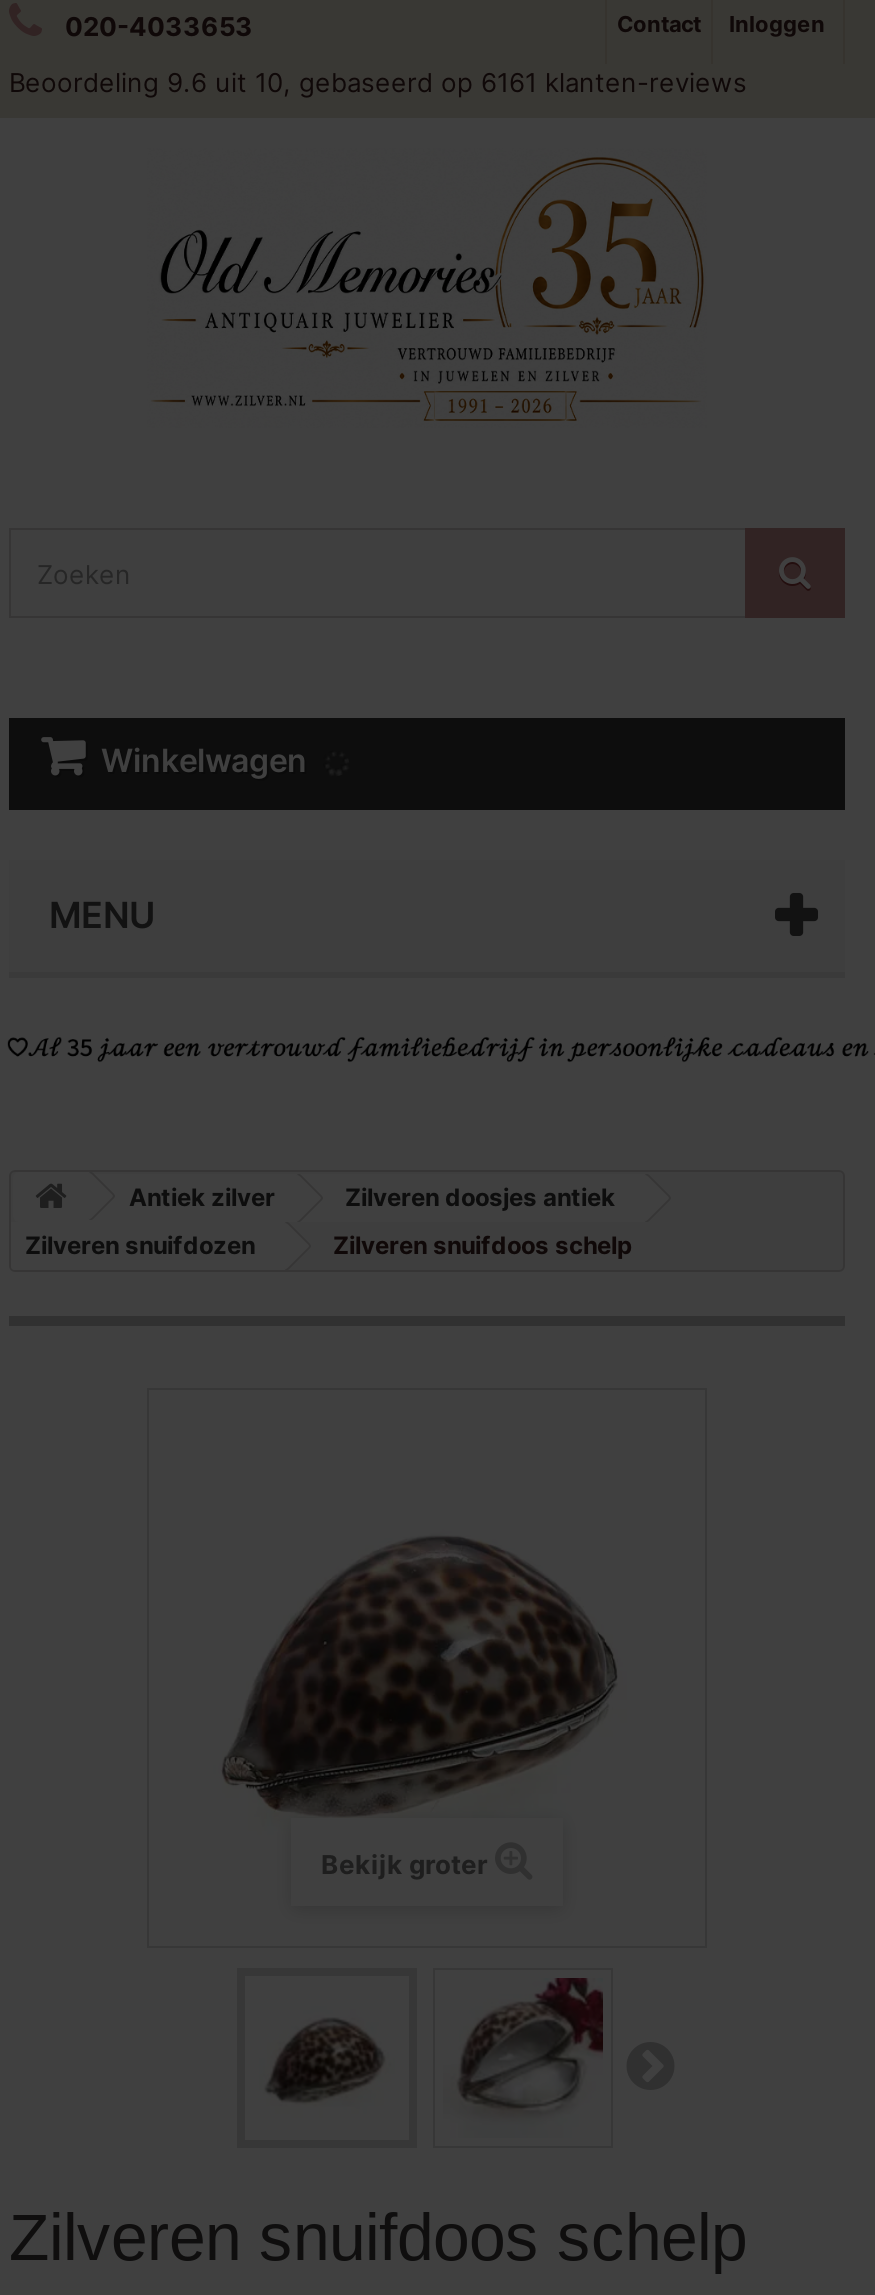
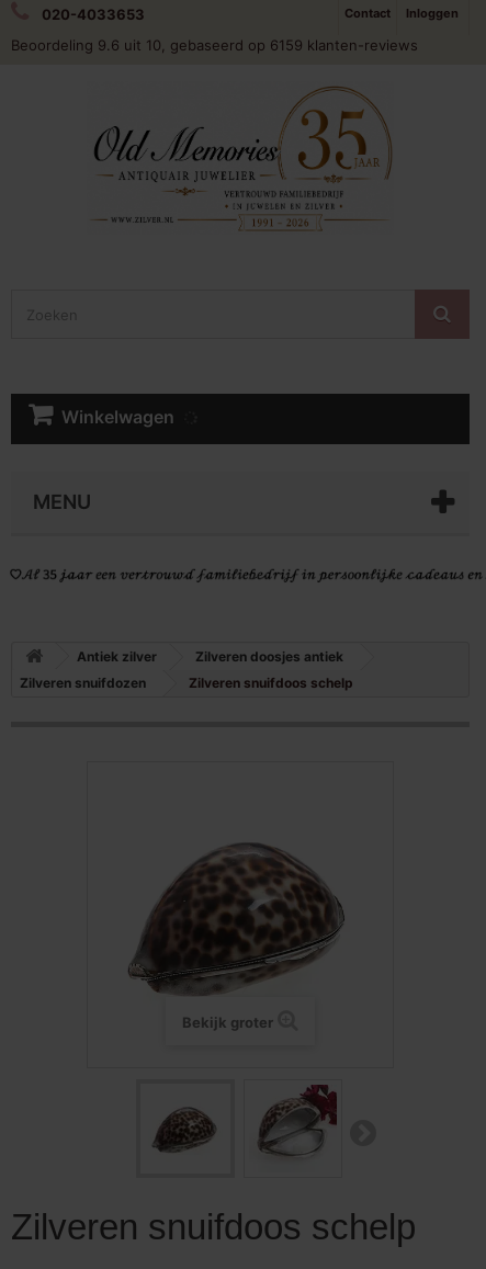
[9,66,747,98] Beoordeling 9.6 uit 10, gebaseerd op 6161 klanten-reviews -> [11,36,418,54] Beoordeling 9.6 uit 10, gebaseerd op 6159 klanten-reviews

